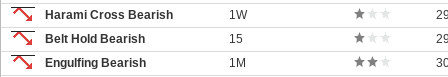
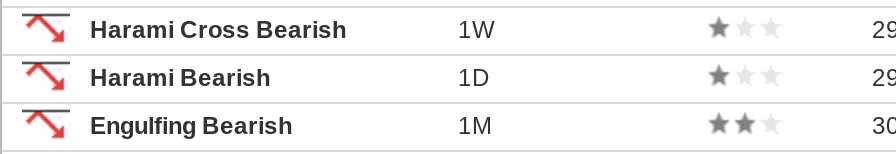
[45,32,243,46] Belt Hold Bearish | 15 -> [90,64,490,92] Harami Bearish | 1D

